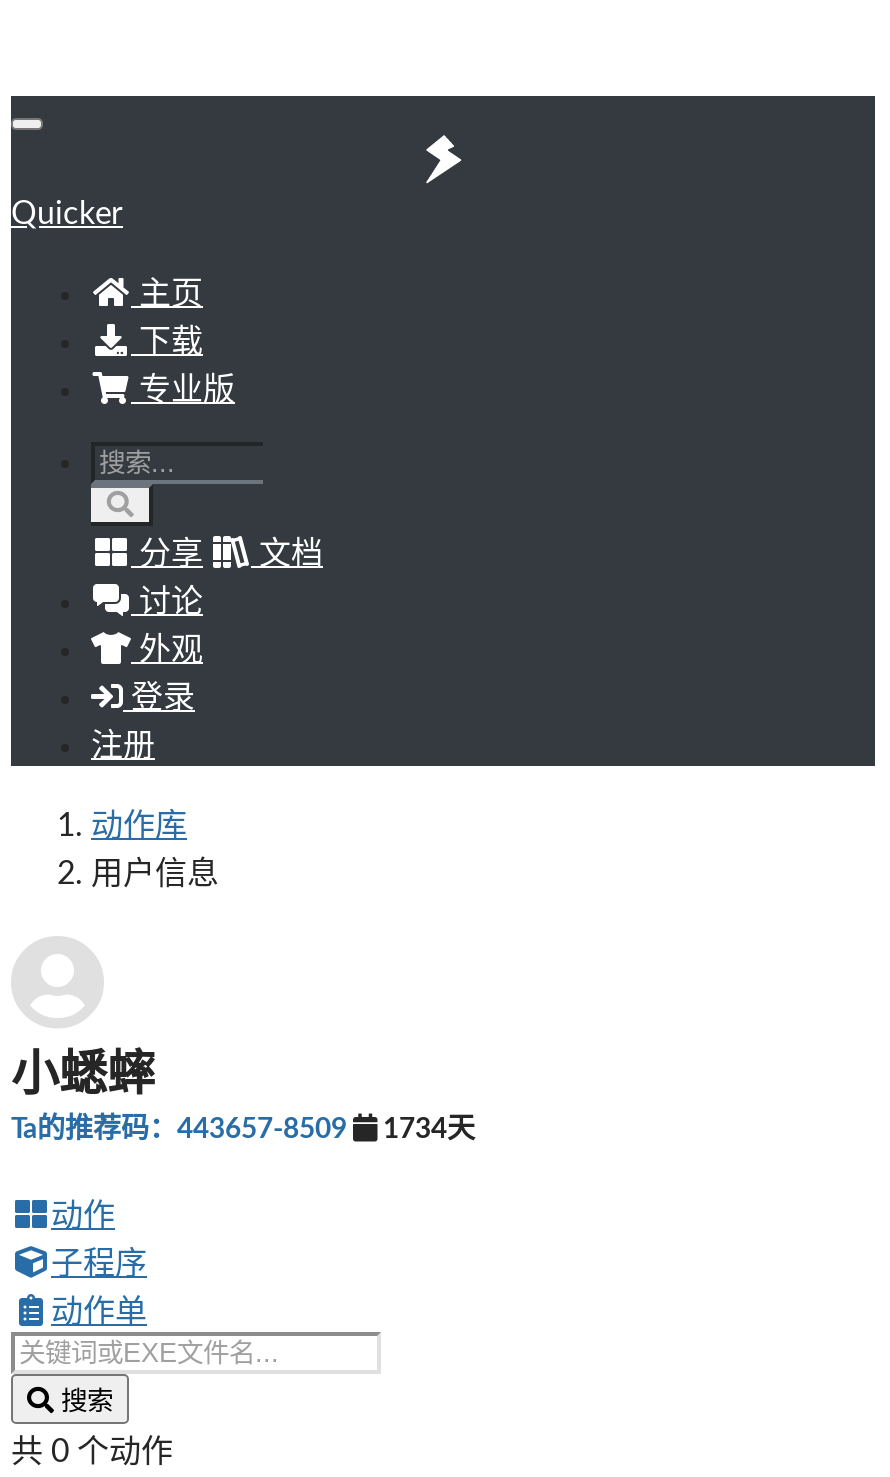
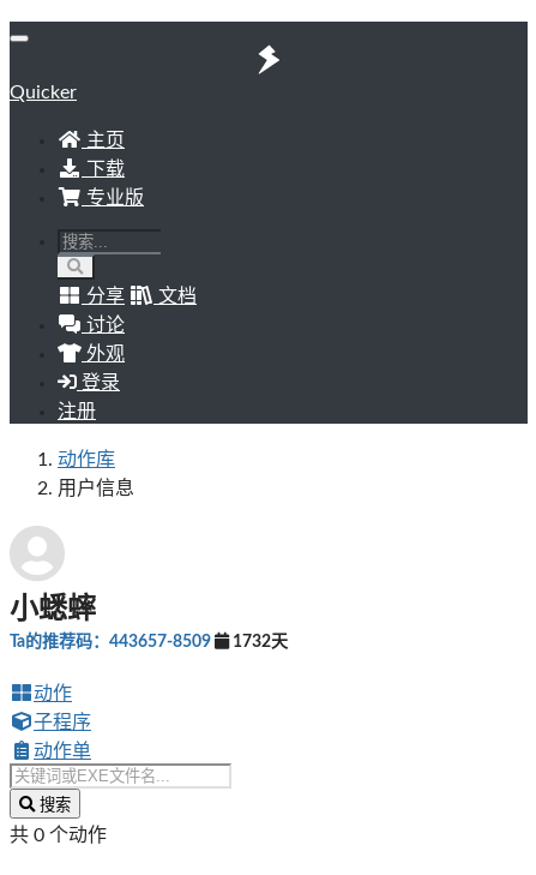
[11,1116,475,1144] Ta的推荐码：443657-8509 1734天 -> [10,634,288,650] Ta的推荐码：443657-8509 1732天

